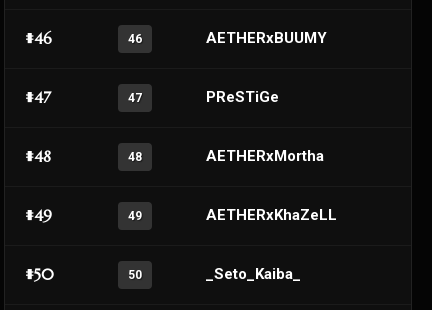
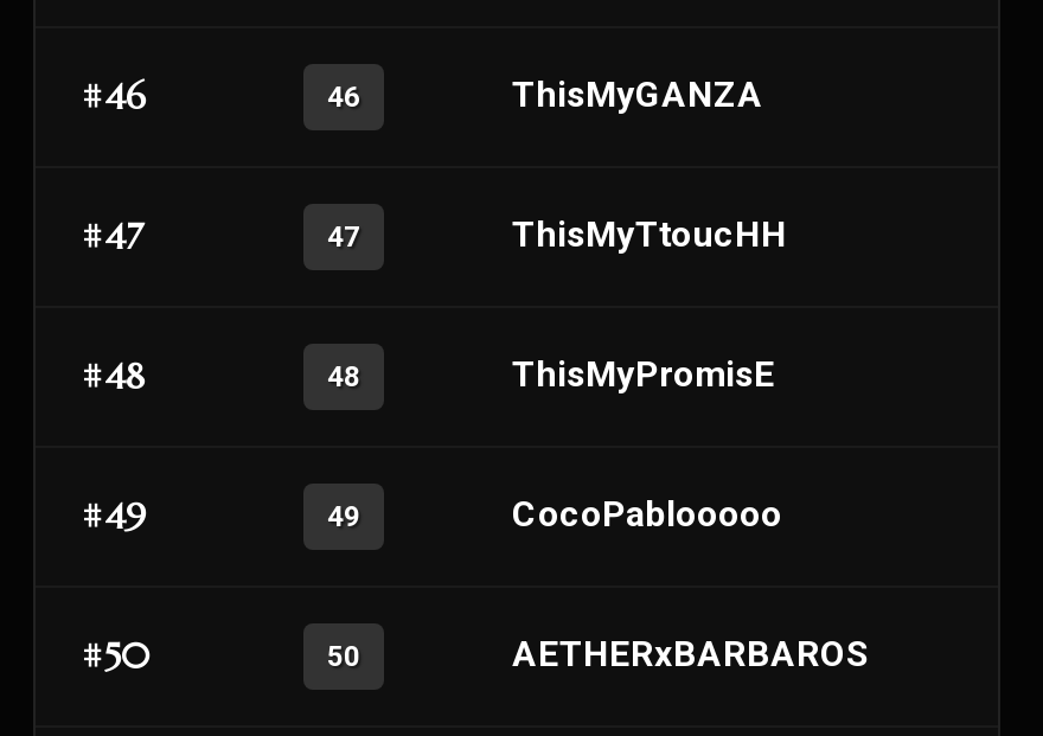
[206,29,327,47] AETHERxBUUMY -> [512,73,763,116] ThisMyGANZA
[206,88,279,106] PReSTiGe -> [512,213,787,256] ThisMyTtoucHH
[206,147,324,165] AETHERxMortha -> [512,353,775,396] ThisMyPromisE
[206,206,337,224] AETHERxKhaZeLL -> [512,493,782,536] CocoPablooooo
[206,265,301,283] _Seto_Kaiba_ -> [512,633,870,676] AETHERxBARBAROS

